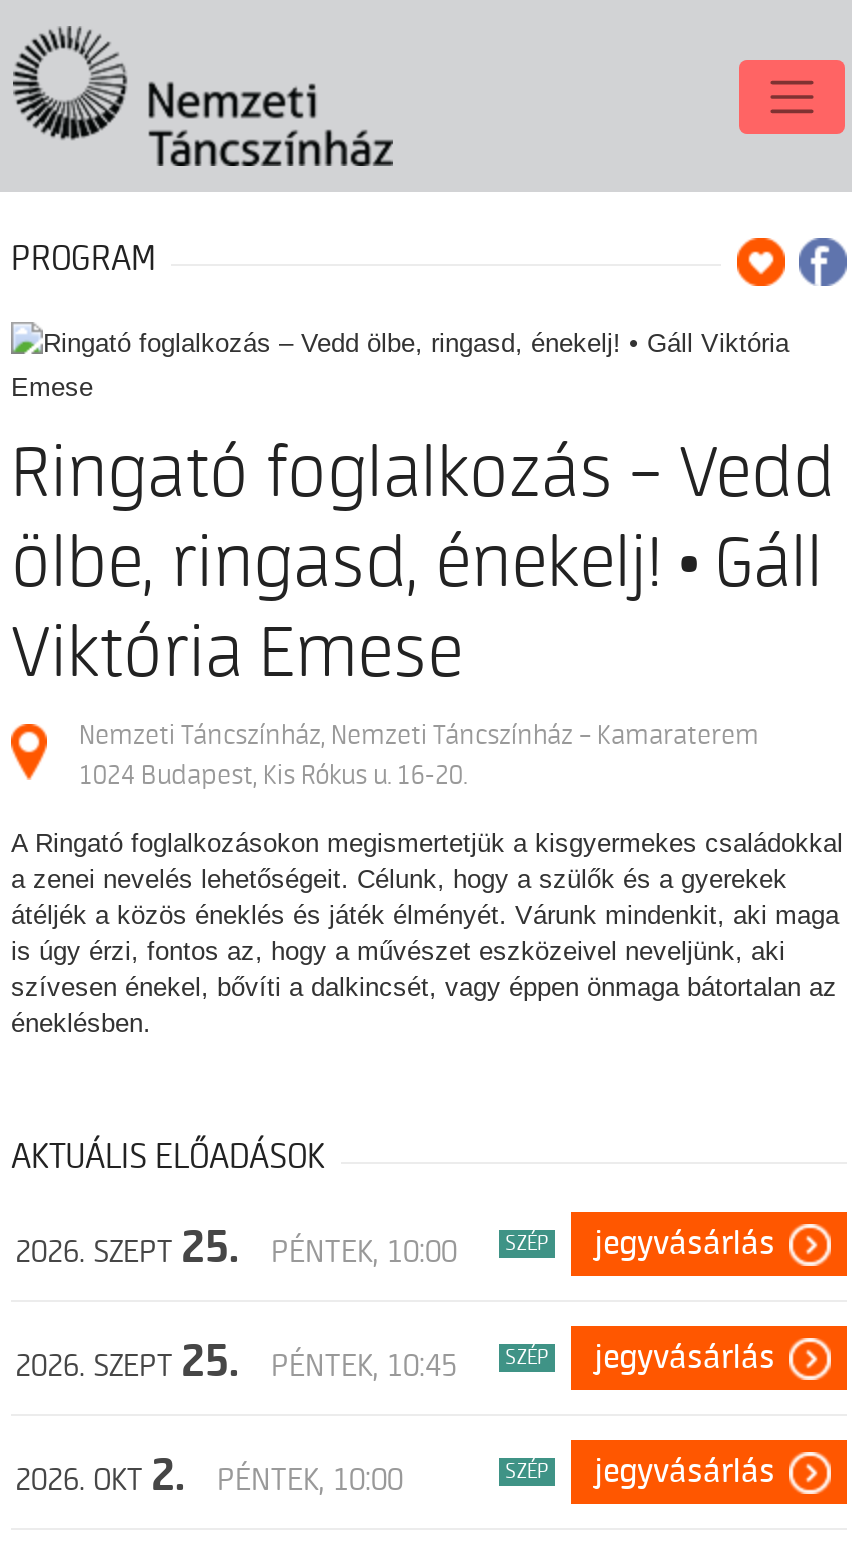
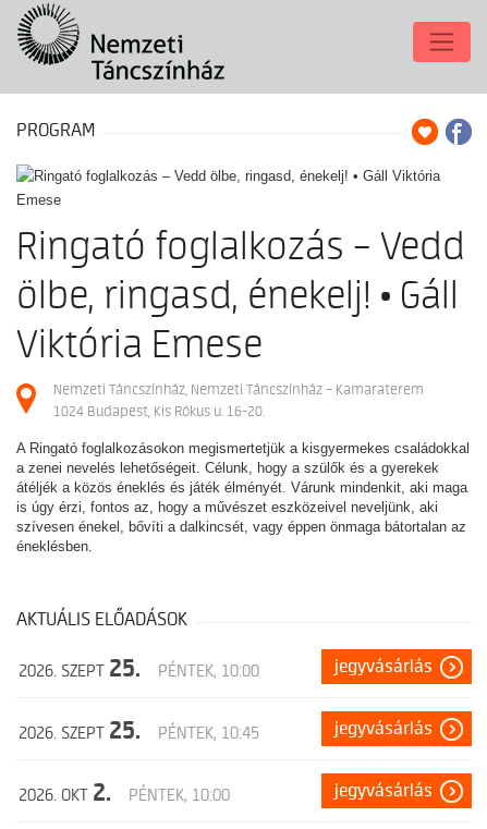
[505,1232,549,1256] SZÉP -> none
[505,1346,549,1370] SZÉP -> none
[505,1460,549,1484] SZÉP -> none

